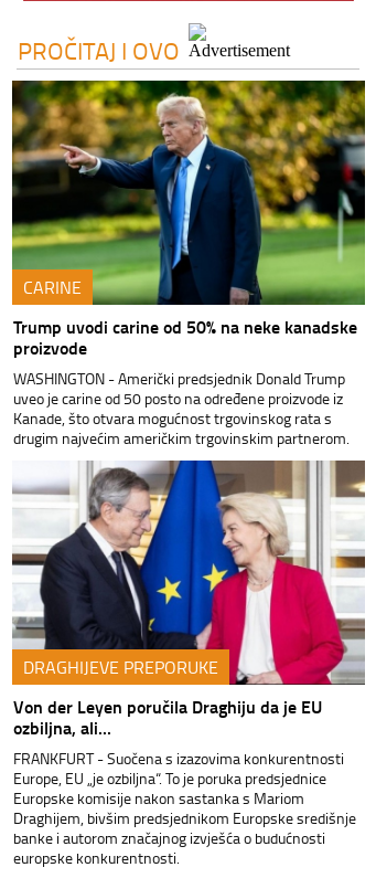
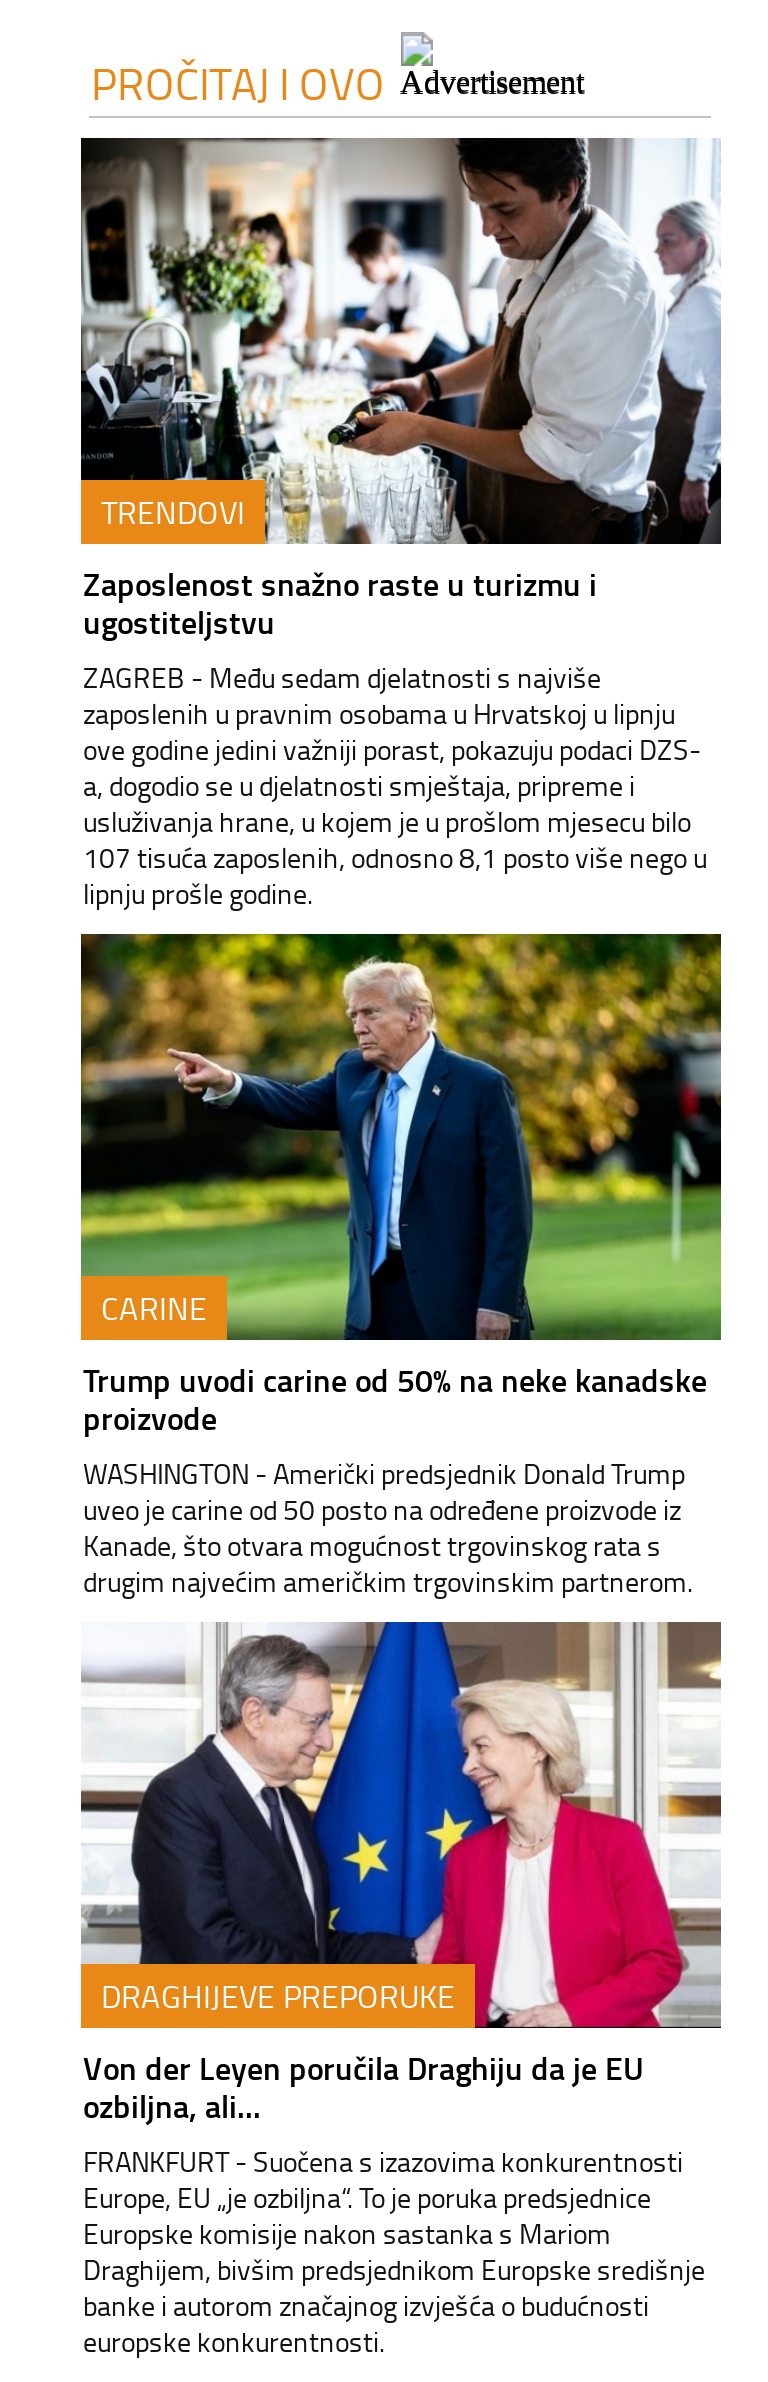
none -> [79,136,723,912] [image] | TRENDOVI | Zaposlenost snažno raste u turizmu i | ugostiteljstvu | ZAGREB - Među sedam djelatnosti s najviše | zaposlenih u pravnim osobama u Hrvatskoj u lipnju | ove godine jedini važniji porast, pokazuju podaci DZS- | a, dogodio se u djelatnosti smještaja, pripreme i | usluživanja hrane, u kojem je u prošlom mjesecu bilo | 107 tisuća zaposlenih, odnosno 8,1 posto više nego u | lipnju prošle godine.

